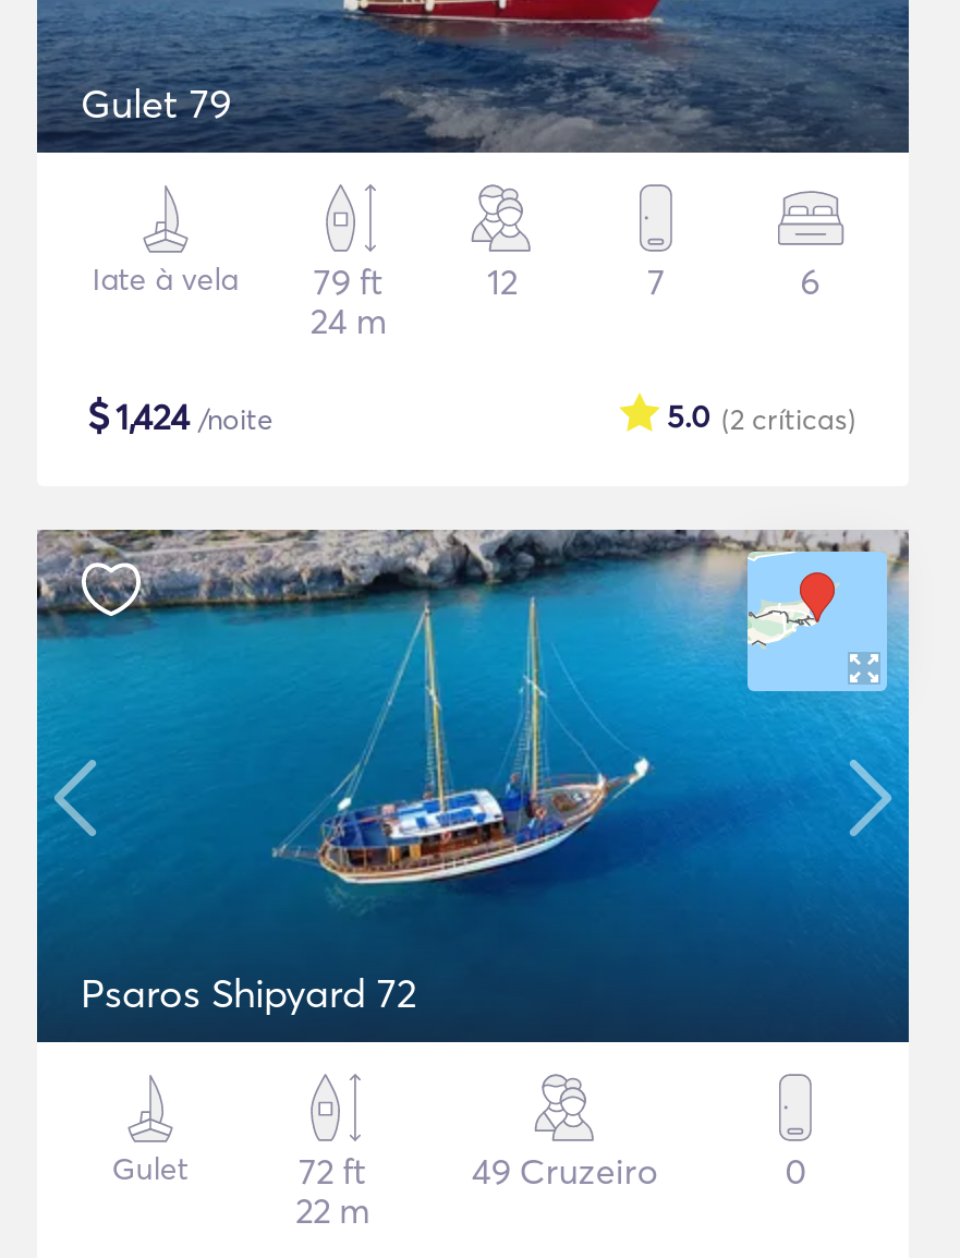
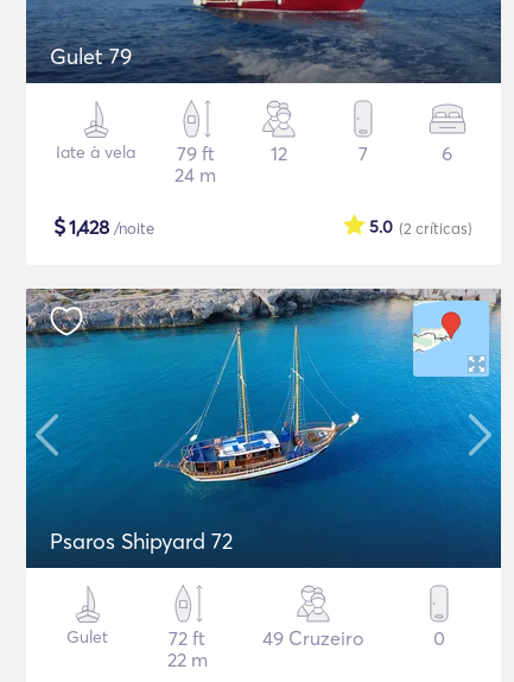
[87,390,272,440] $1,424 /noite -> [53,213,154,240] $1,428 /noite

